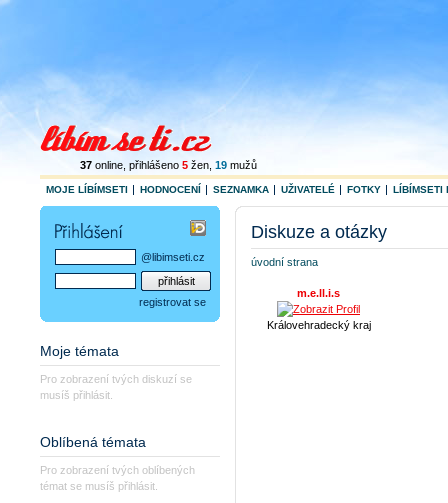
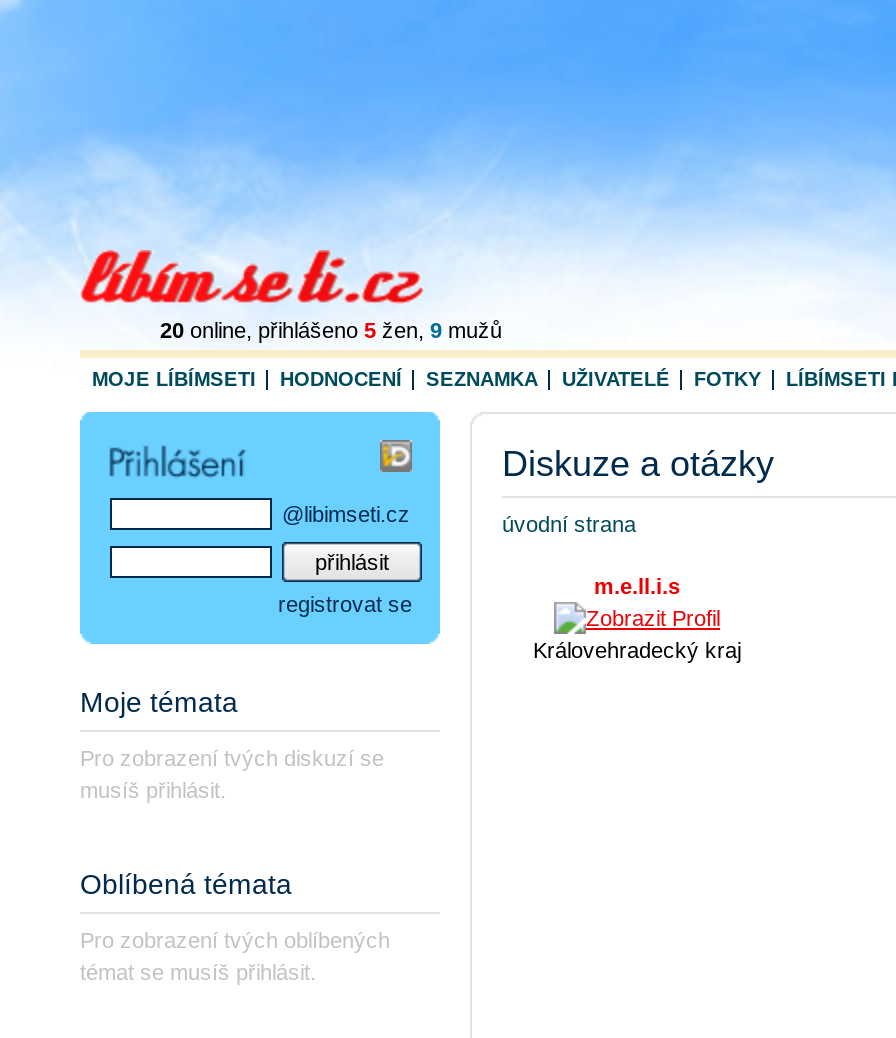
[80,159,257,171] 37 online, přihlášeno 5 žen, 19 mužů -> [160,318,502,342] 20 online, přihlášeno 5 žen, 9 mužů

